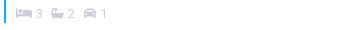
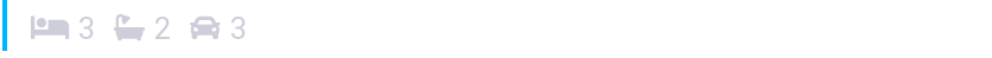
[36,6,107,21] 3 2 1 -> [78,11,247,46] 3 2 3

